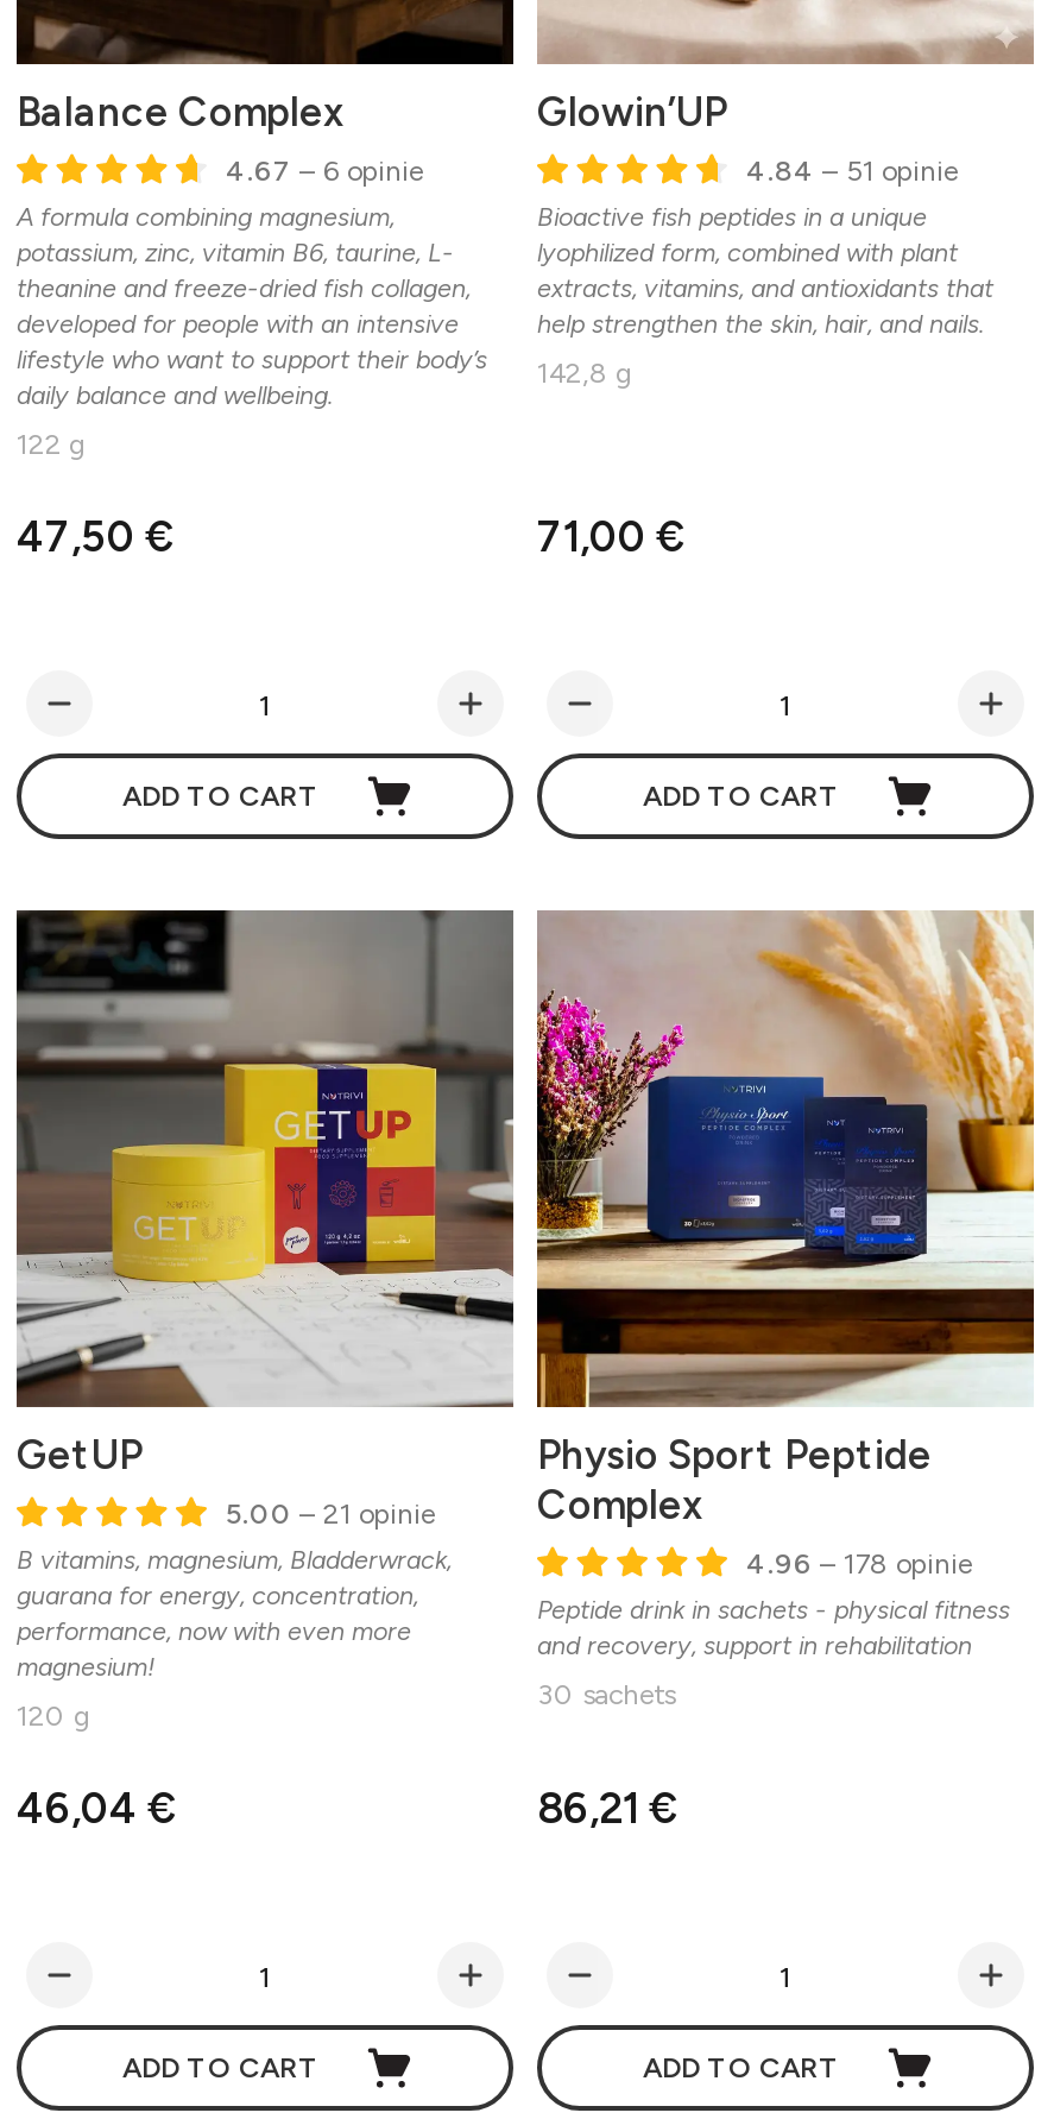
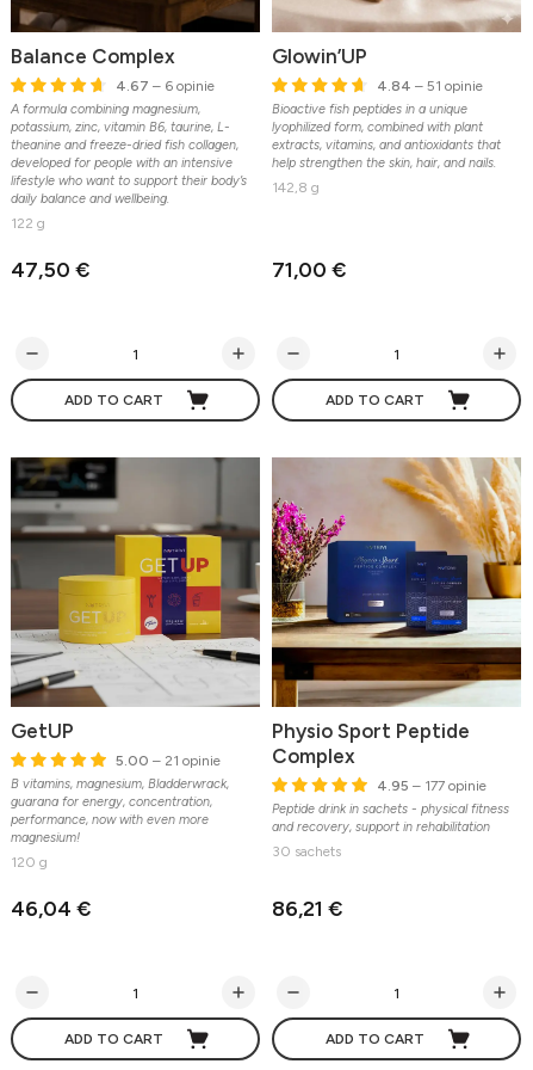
[746,1548,972,1582] 4.96 – 178 opinie -> [377,778,486,795] 4.95 – 177 opinie

